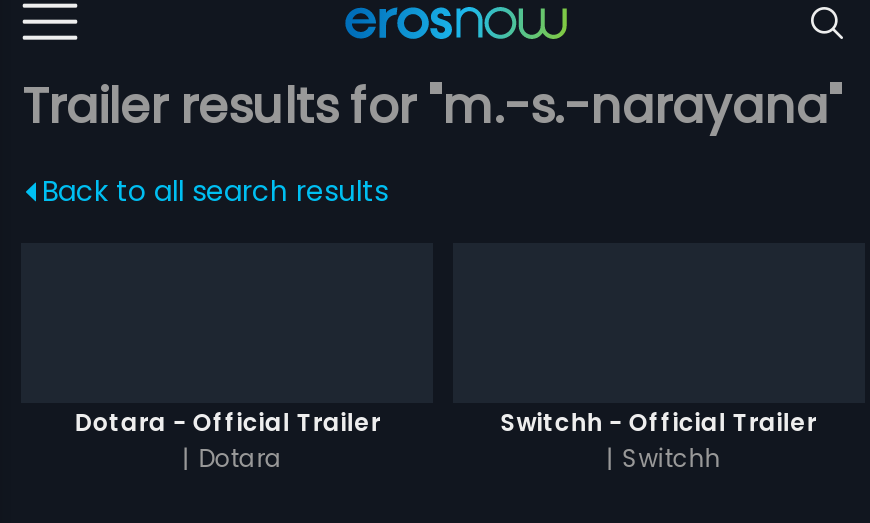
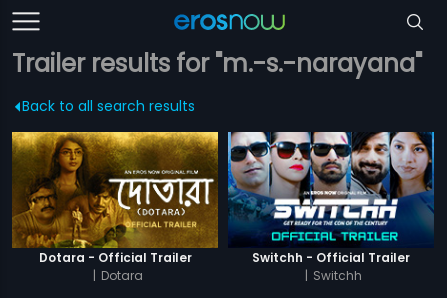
none -> [11,131,219,248] [image]
none -> [227,131,435,246] [image]

